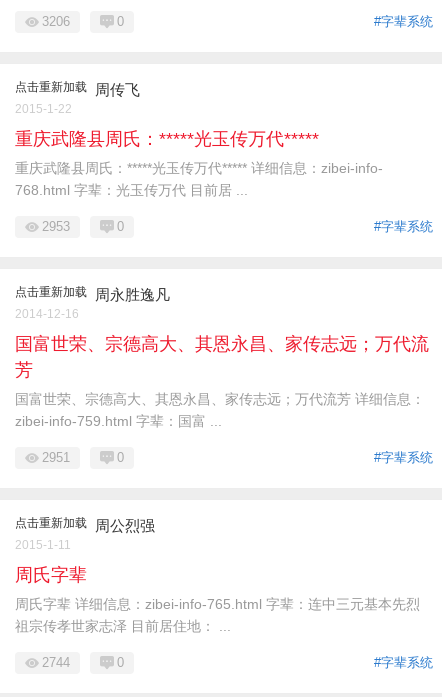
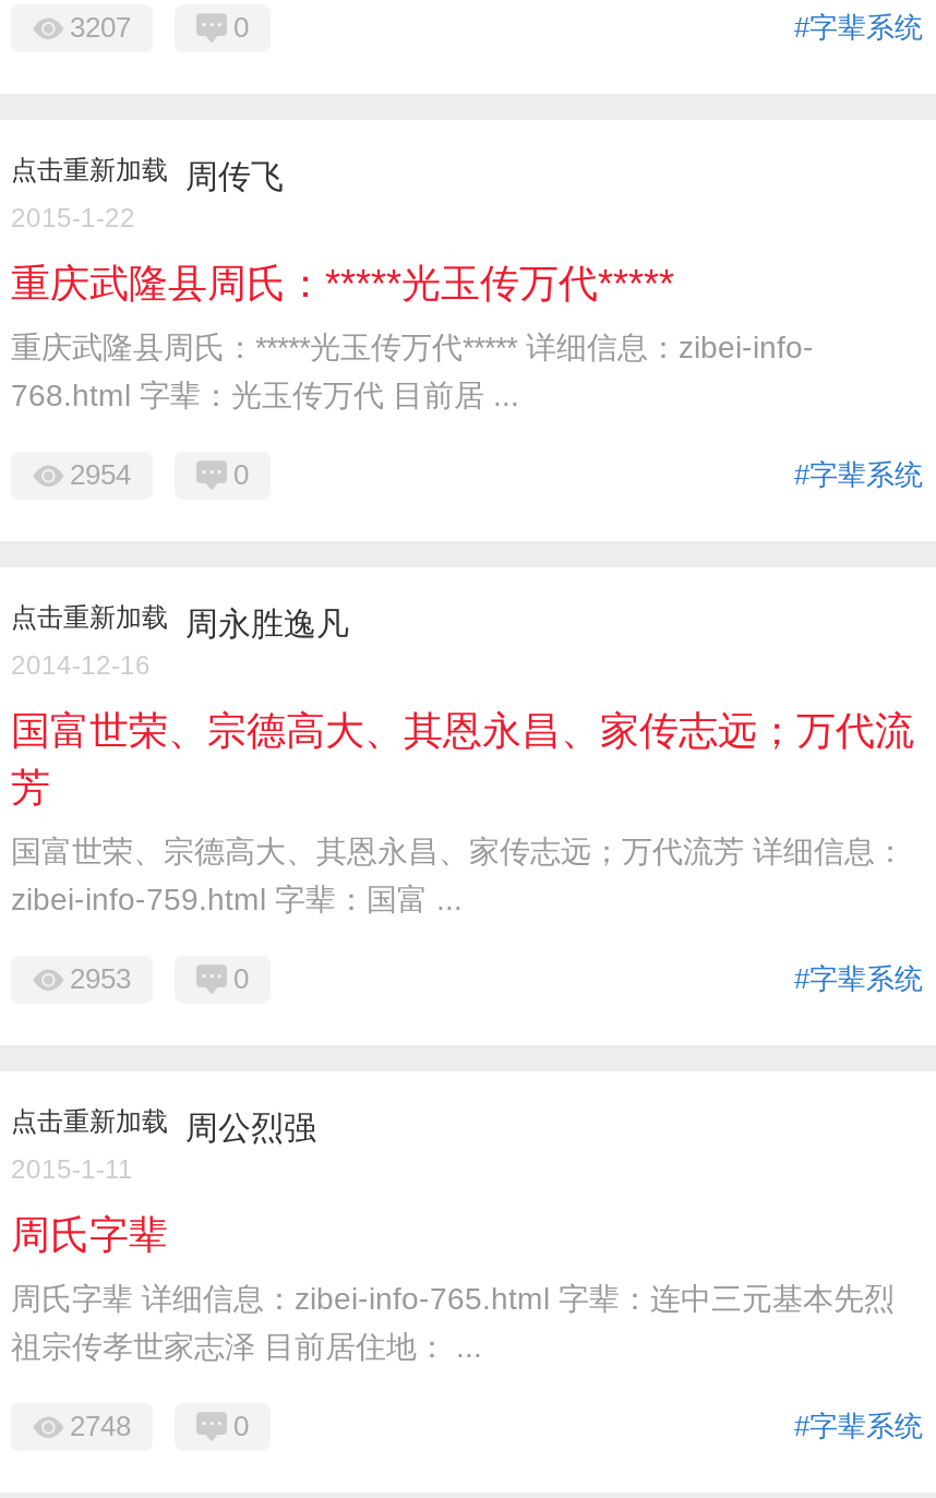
[42,14,70,29] 3206 -> [70,11,131,44] 3207
[42,219,70,234] 2953 -> [70,458,131,491] 2954
[42,450,70,465] 2951 -> [70,962,131,995] 2953
[42,655,70,670] 2744 -> [70,1410,131,1442] 2748

